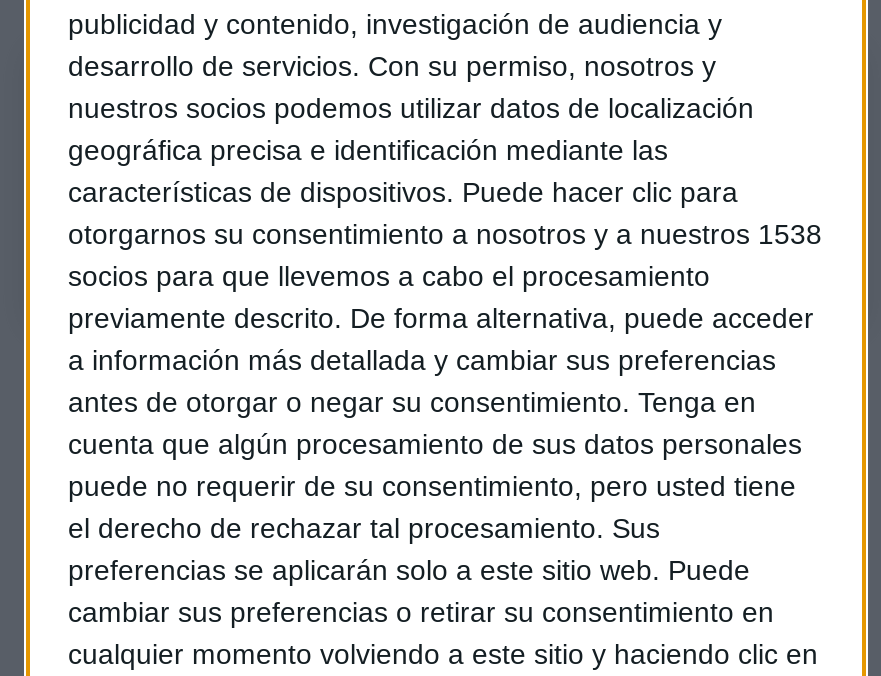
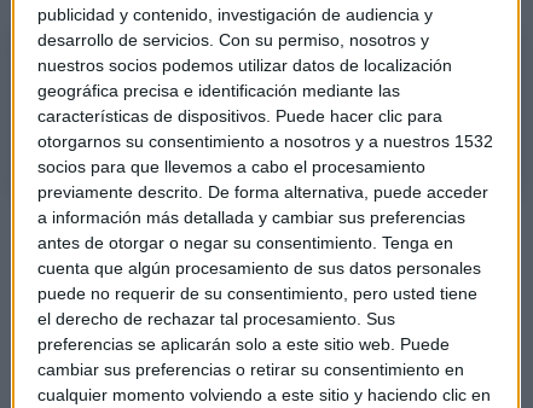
[68,218,822,250] otorgarnos su consentimiento a nosotros y a nuestros 1538 -> [37,131,493,151] otorgarnos su consentimiento a nosotros y a nuestros 1532

